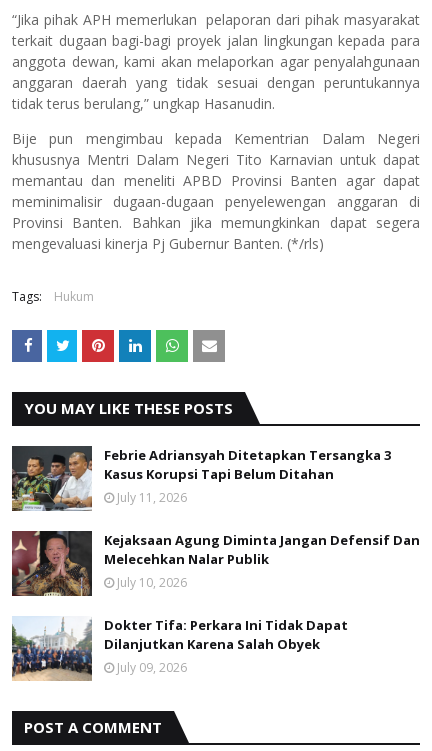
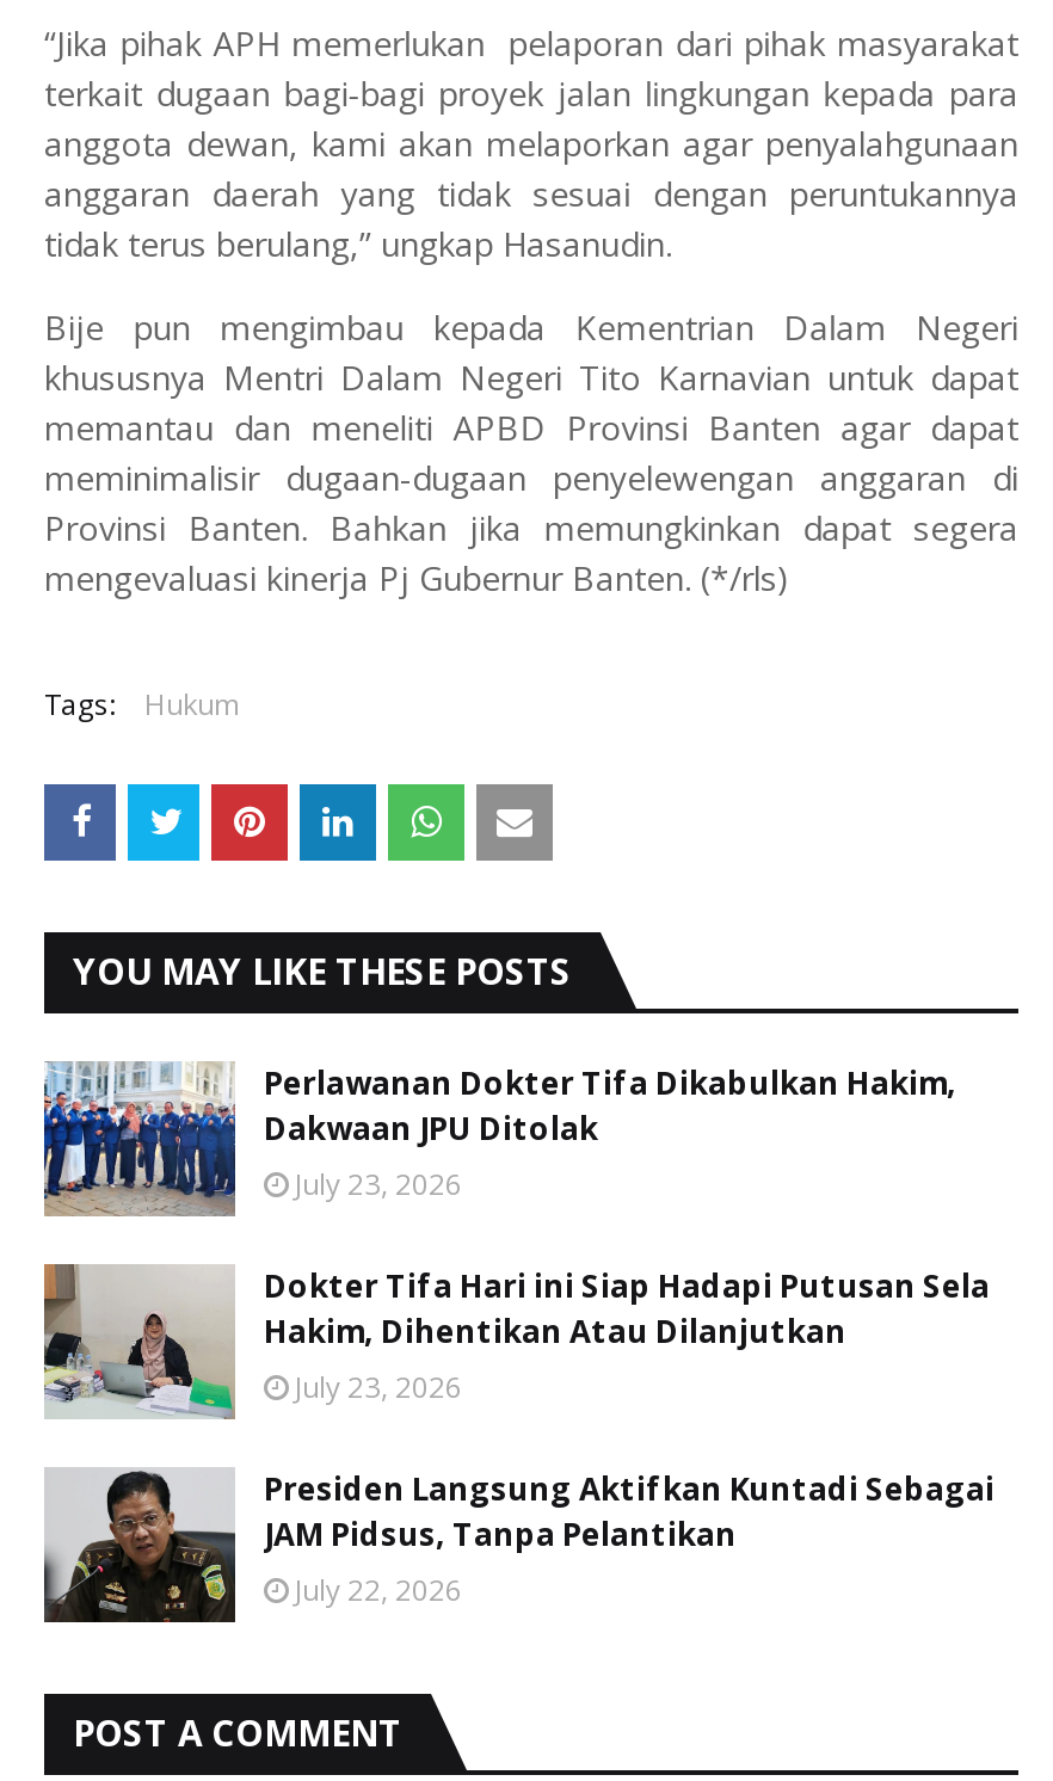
[11,445,391,511] [image] | Febrie Adriansyah Ditetapkan Tersangka 3 | Kasus Korupsi Tapi Belum Ditahan | July 11, 2026 -> [42,1061,956,1216] [image] | Perlawanan Dokter Tifa Dikabulkan Hakim, | Dakwaan JPU Ditolak | July 23, 2026
[11,530,420,597] [image] | Kejaksaan Agung Diminta Jangan Defensif Dan | Melecehkan Nalar Publik | July 10, 2026 -> [44,1264,990,1419] [image] | Dokter Tifa Hari ini Siap Hadapi Putusan Sela | Hakim, Dihentikan Atau Dilanjutkan | July 23, 2026
[11,616,348,681] [image] | Dokter Tifa: Perkara Ini Tidak Dapat | Dilanjutkan Karena Salah Obyek | July 09, 2026 -> [42,1467,995,1625] [image] | Presiden Langsung Aktifkan Kuntadi Sebagai | JAM Pidsus, Tanpa Pelantikan | July 22, 2026

